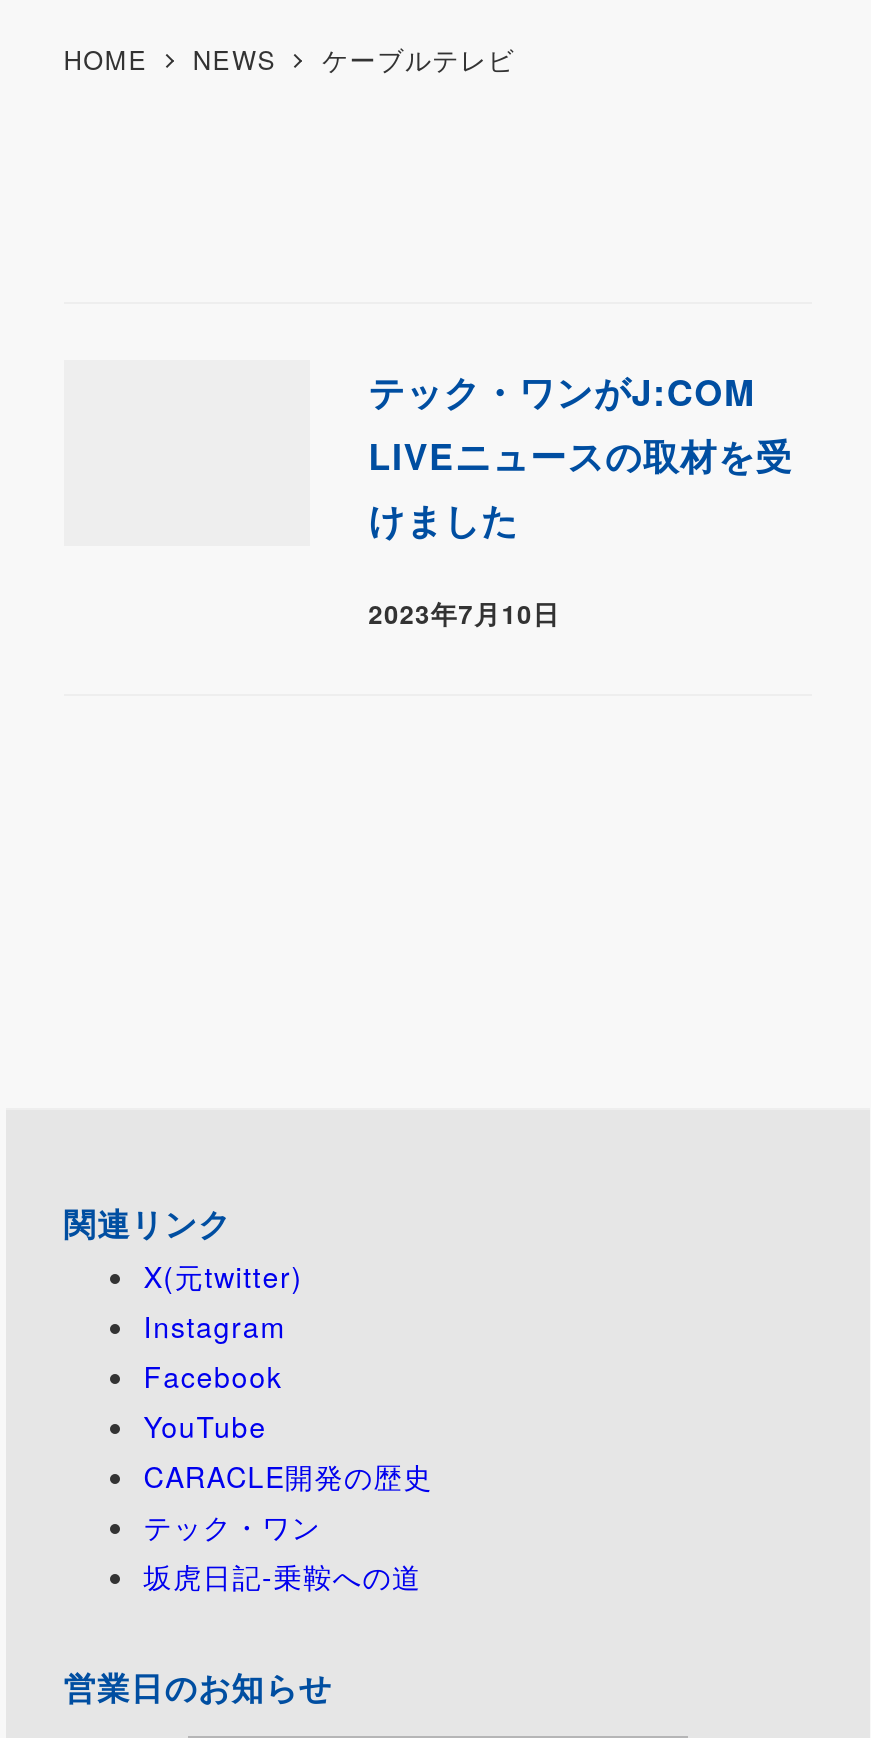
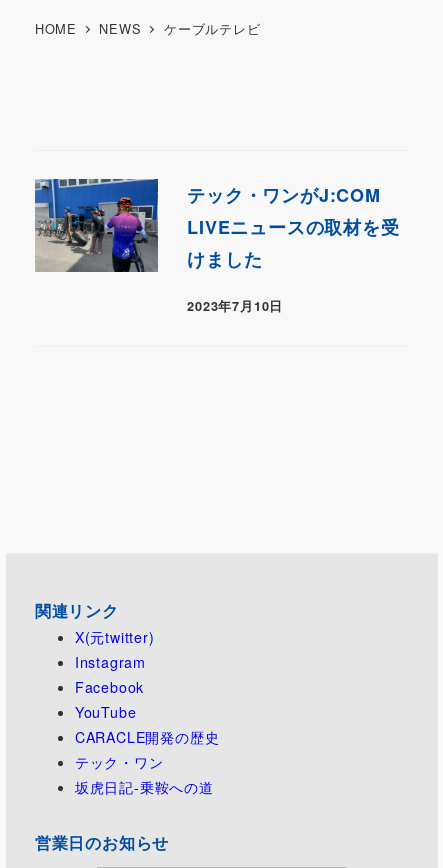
none -> [34,178,159,273] [image]

